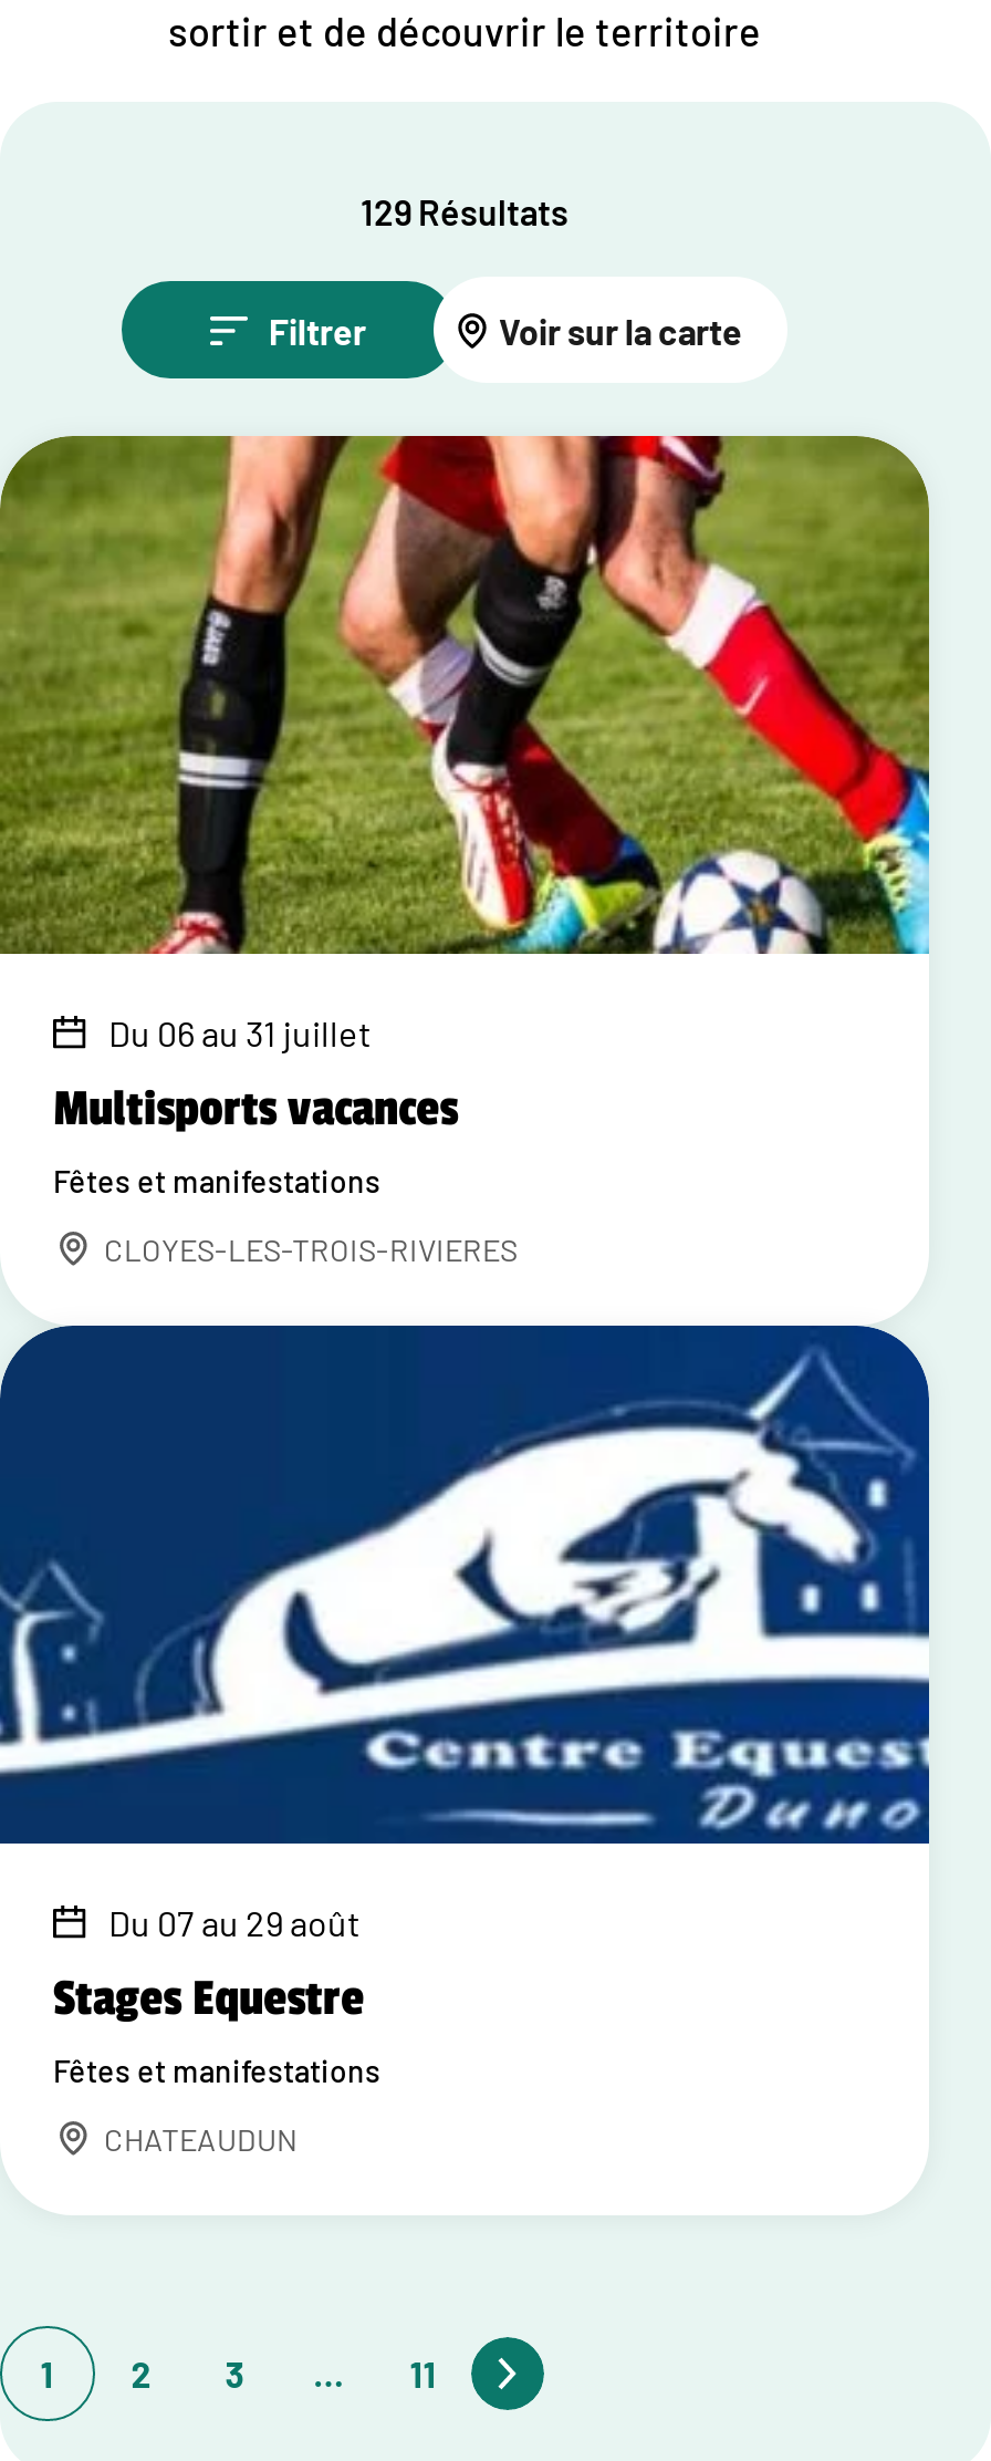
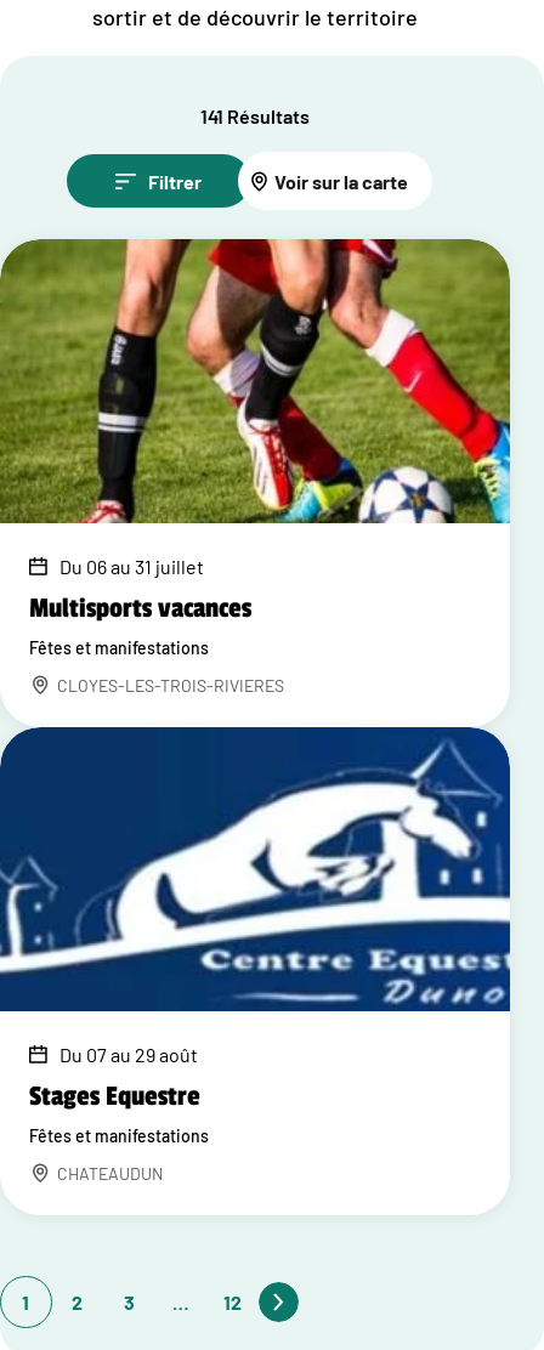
[361,191,568,233] 129 Résultats -> [200,105,310,128] 141 Résultats
[410,2353,436,2395] 11 -> [223,1291,241,1314] 12

